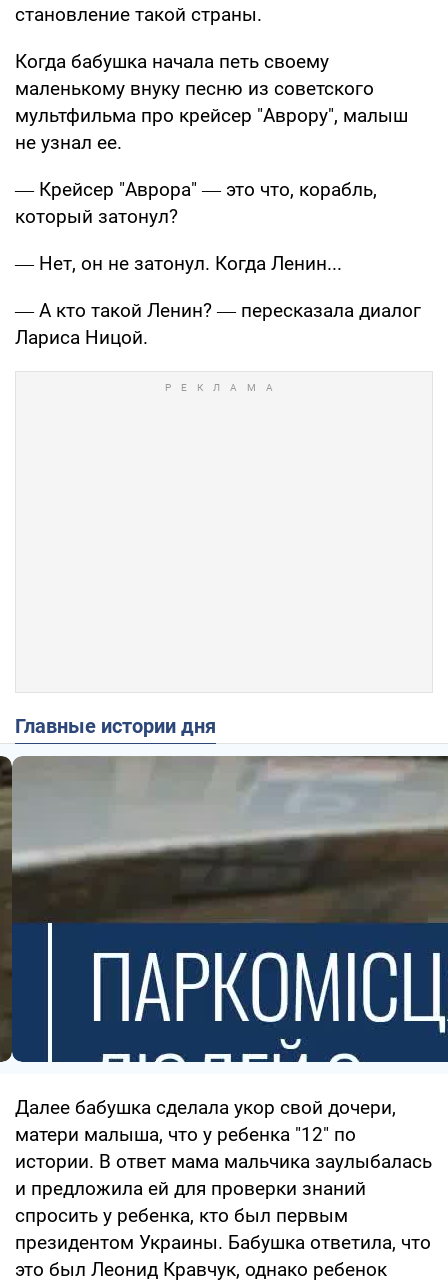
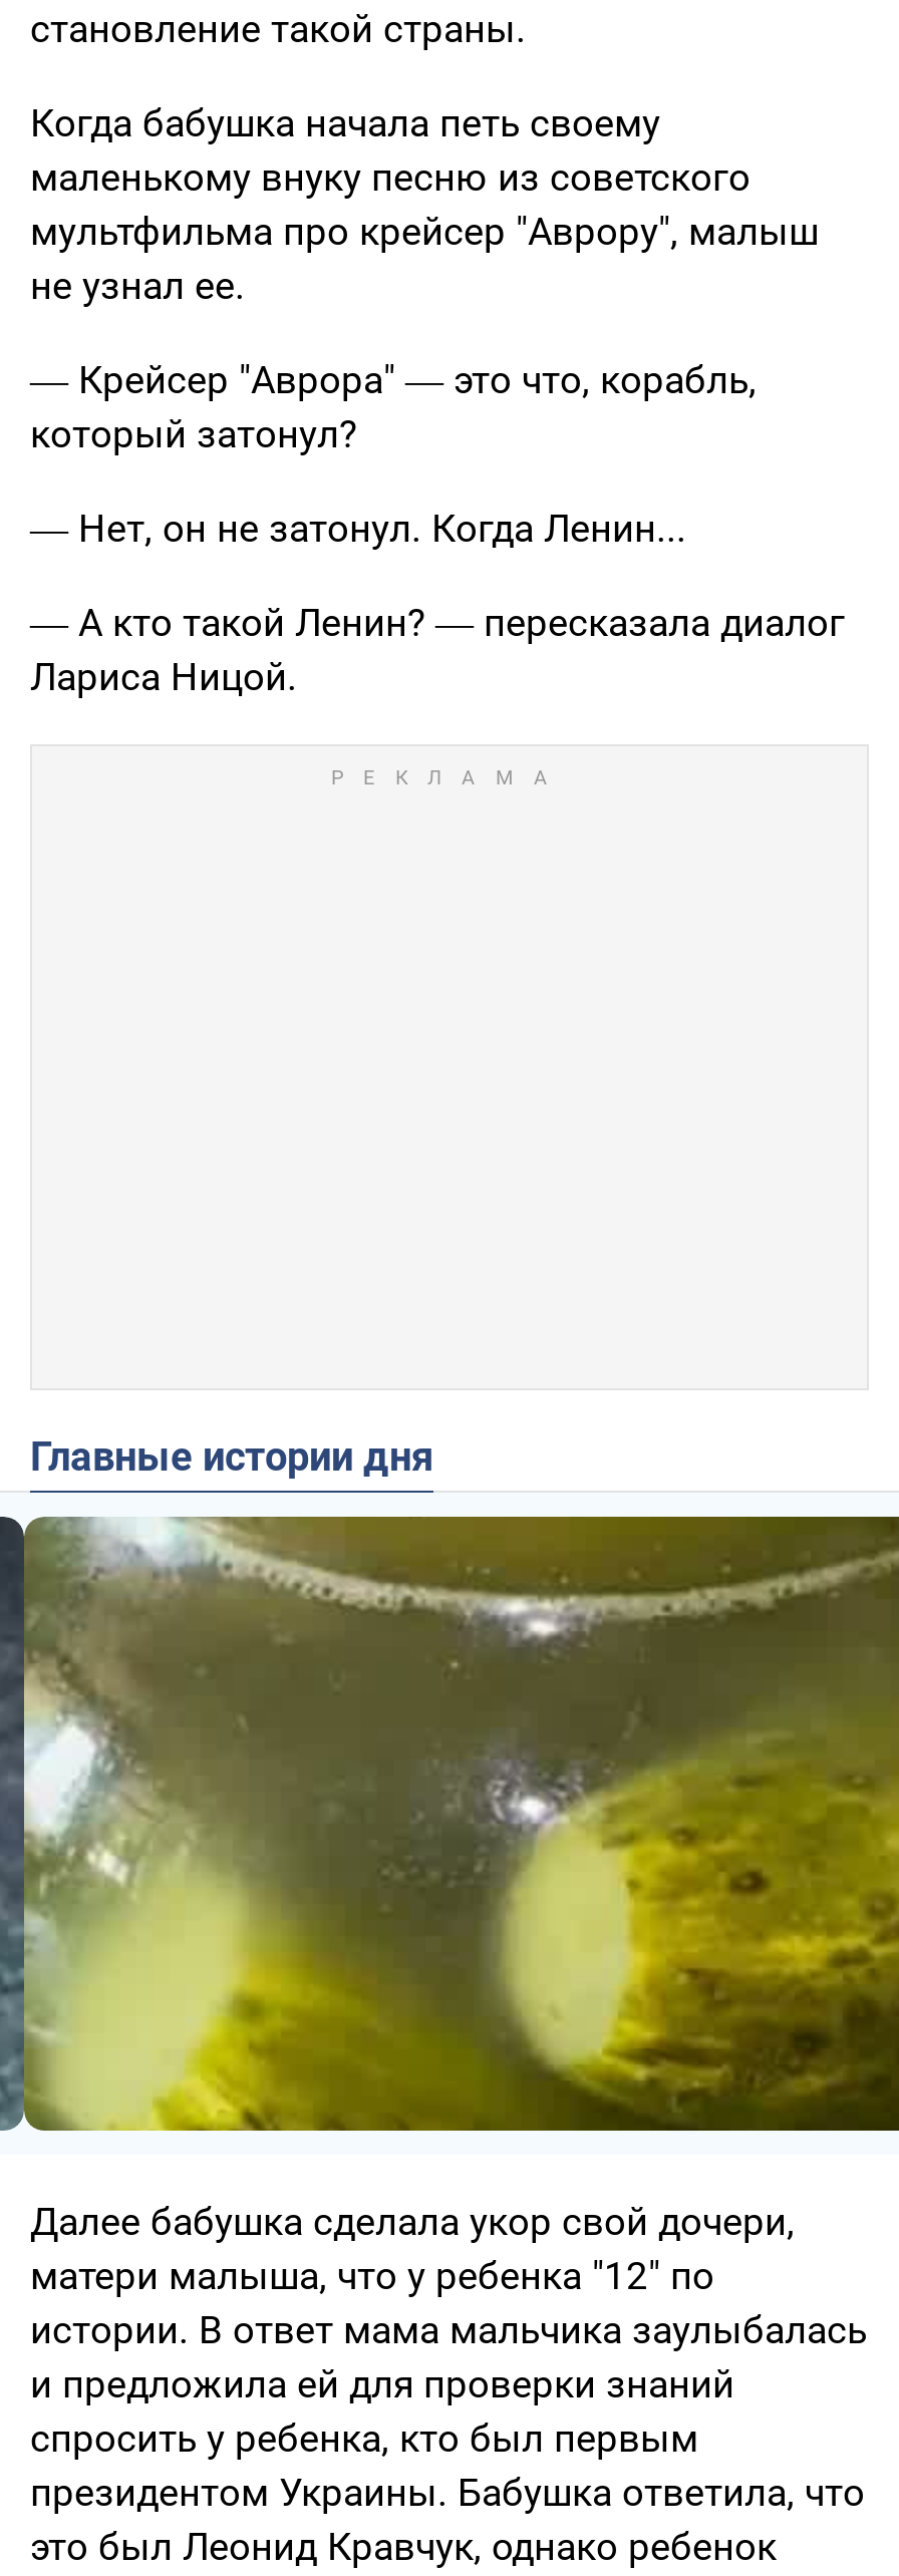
[3,755,445,1063] [image] -> [6,1515,893,2133] [image]

